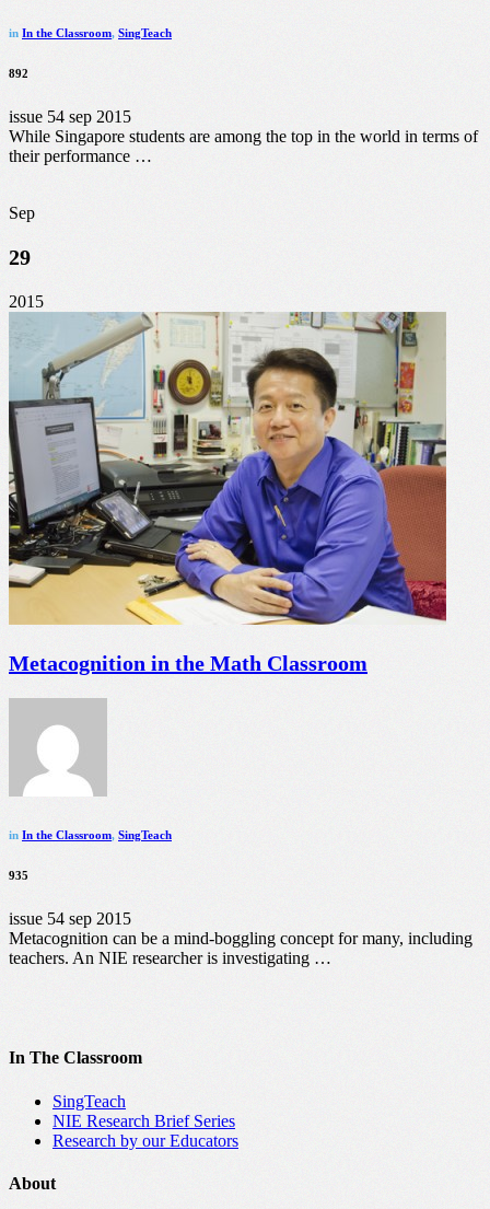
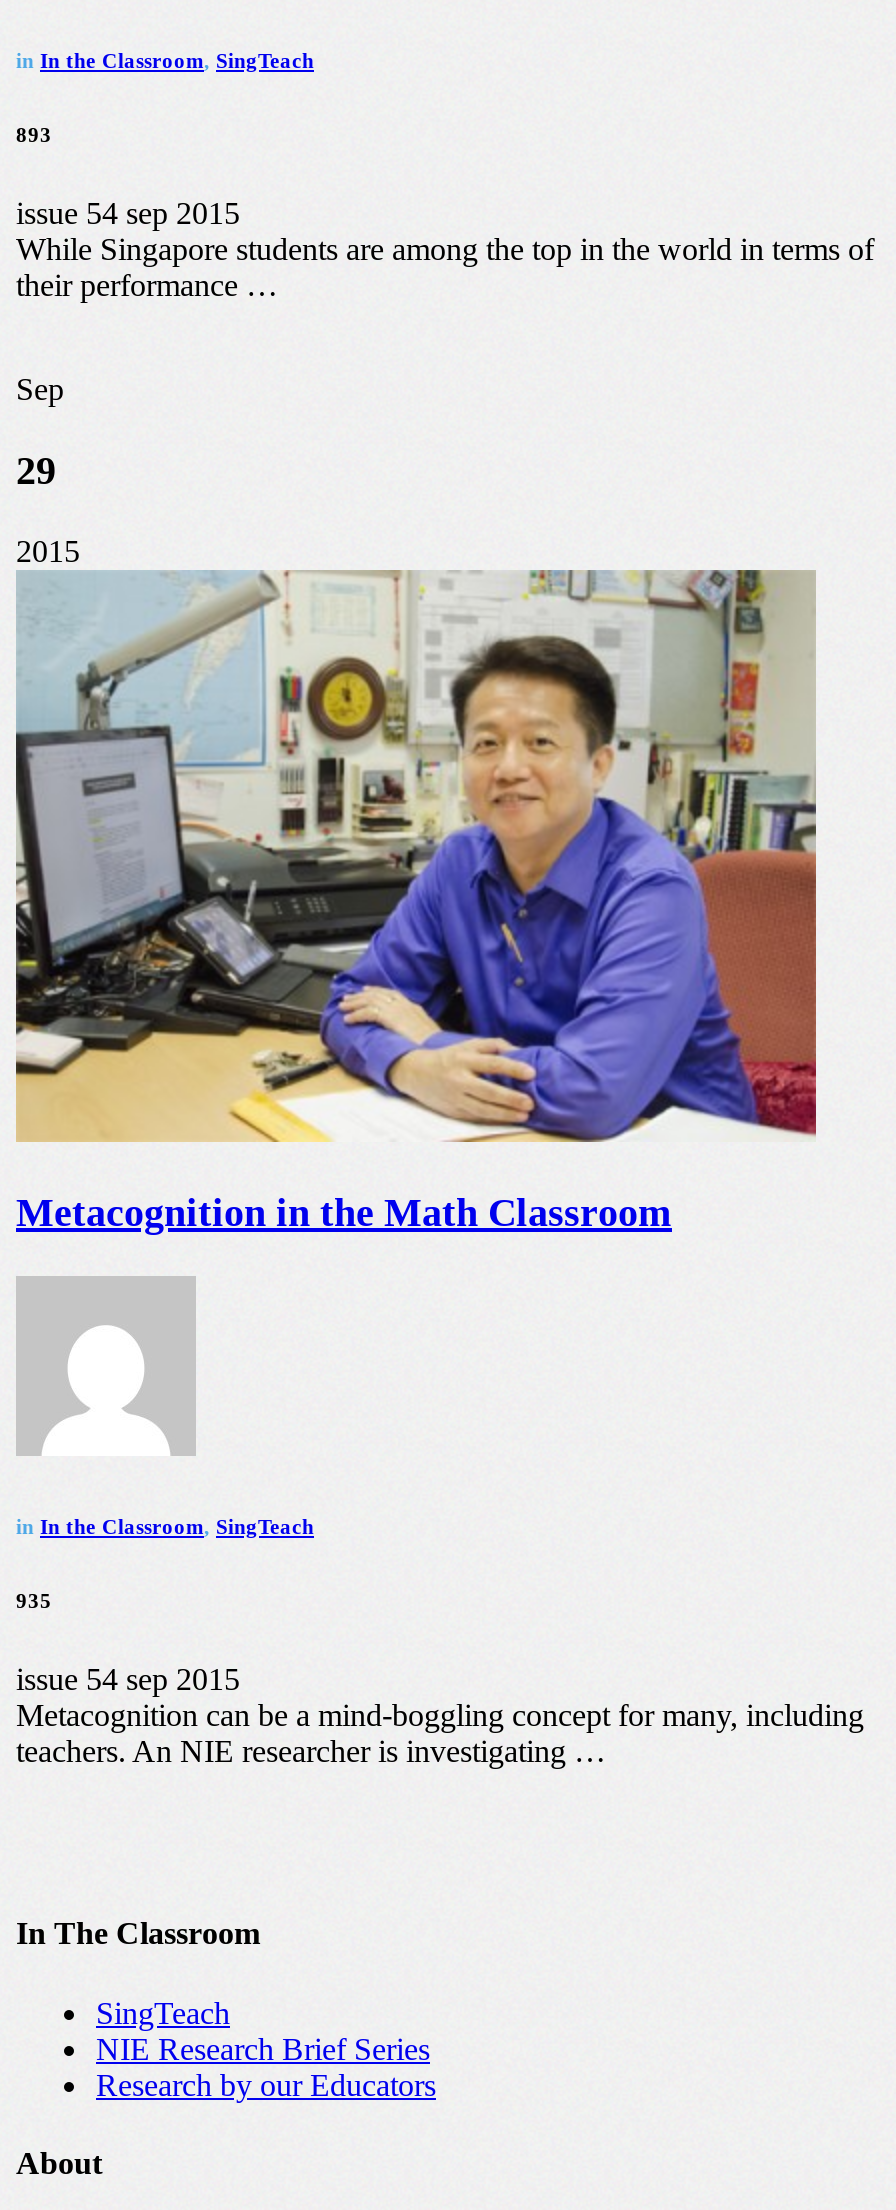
[9,67,28,80] 892 -> [16,123,52,147] 893

